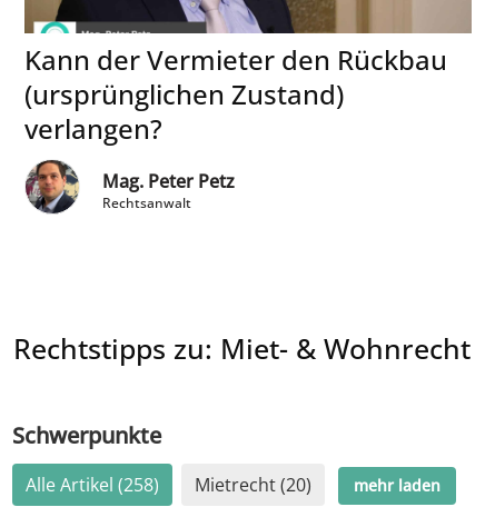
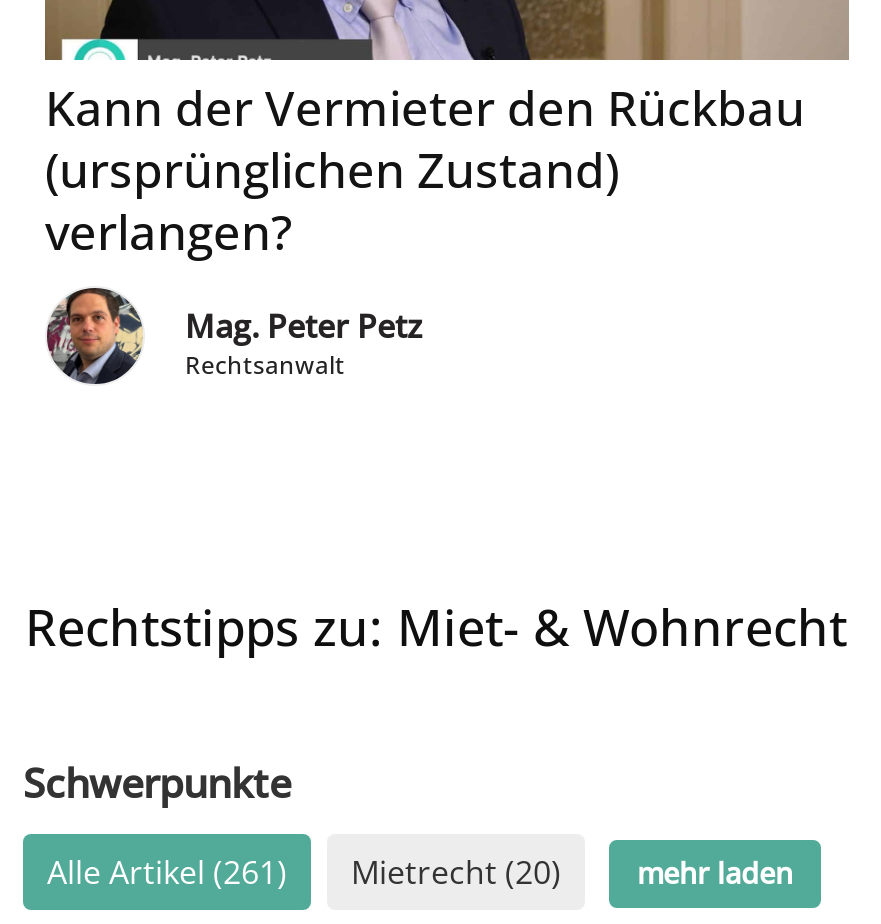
[26,473,440,497] Alle Artikel (258) Mietrecht (20) mehr laden -> [47,850,793,894] Alle Artikel (261) Mietrecht (20) mehr laden

